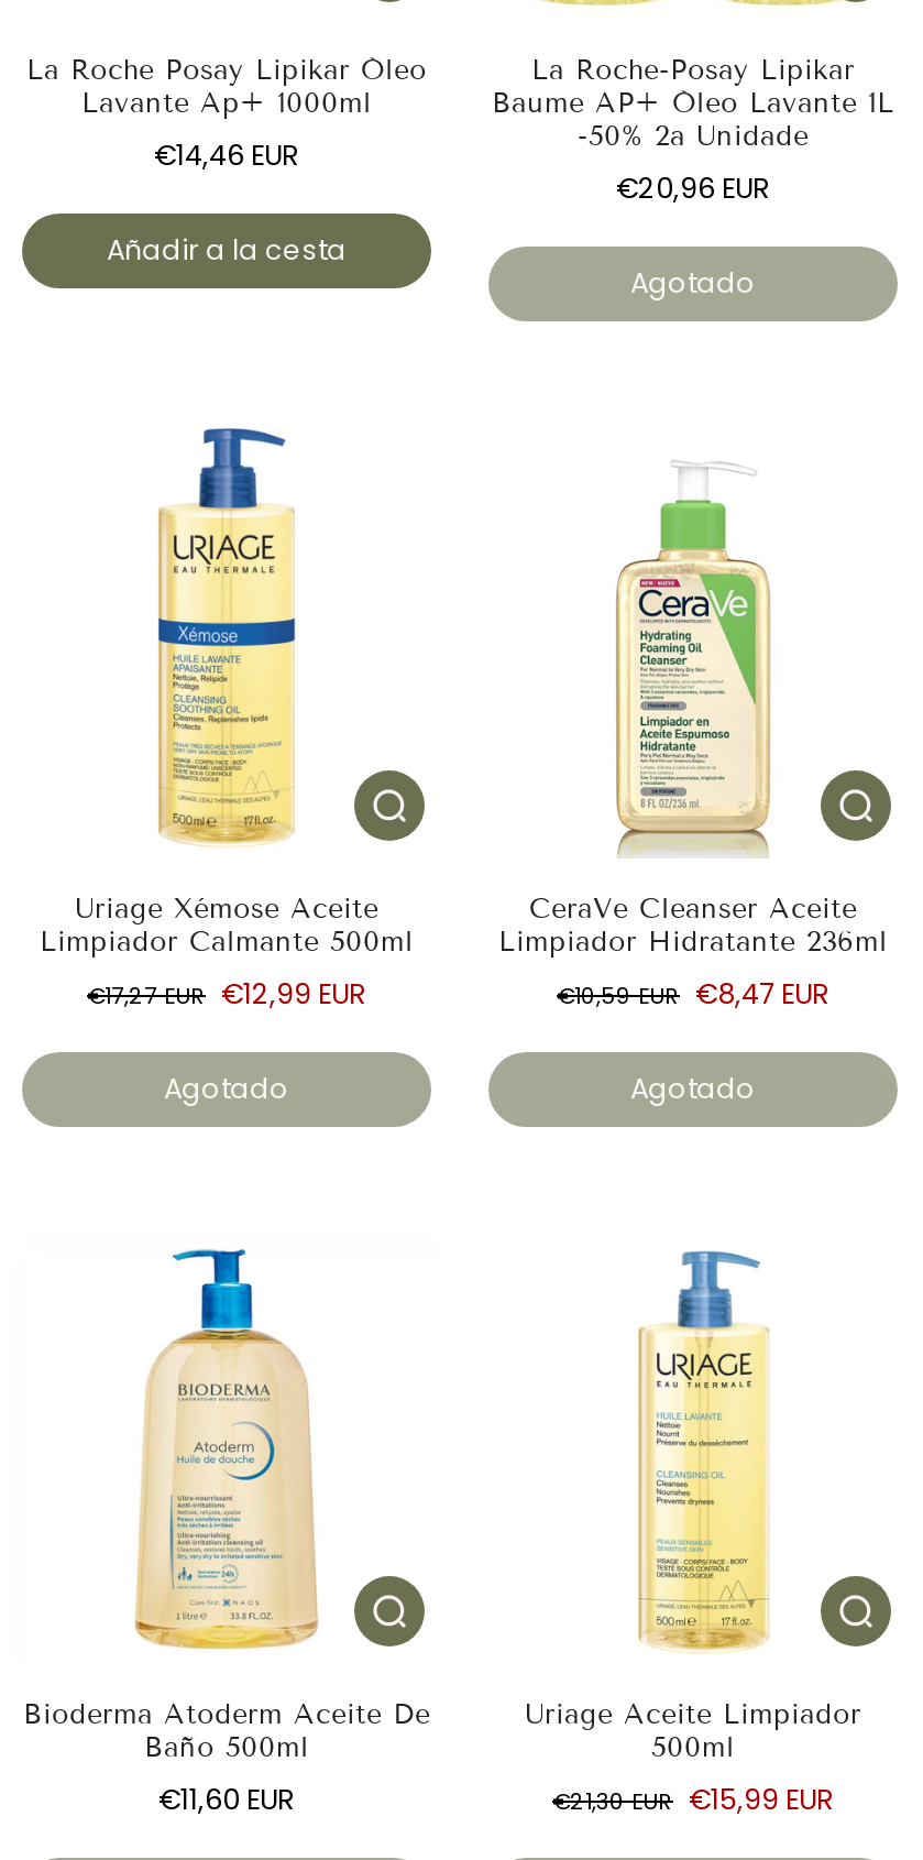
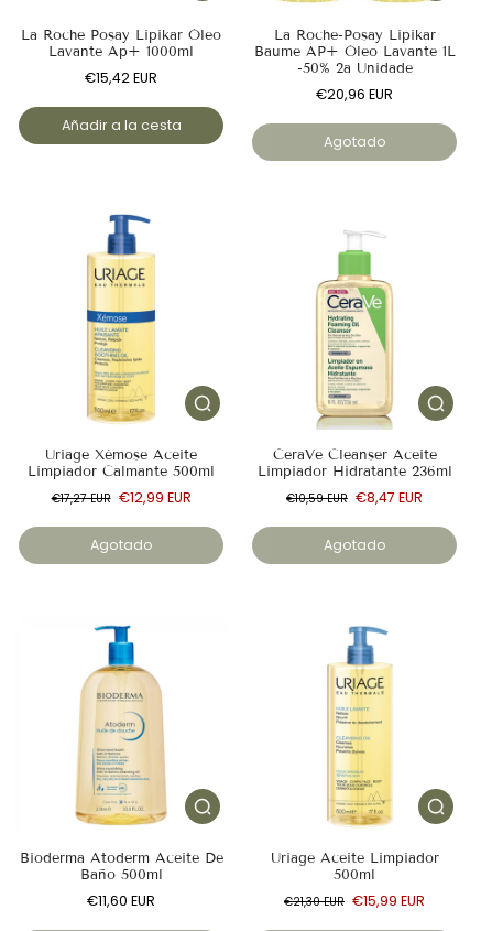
[154,136,299,174] €14,46 EUR -> [85,68,157,87] €15,42 EUR

